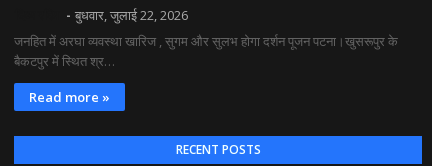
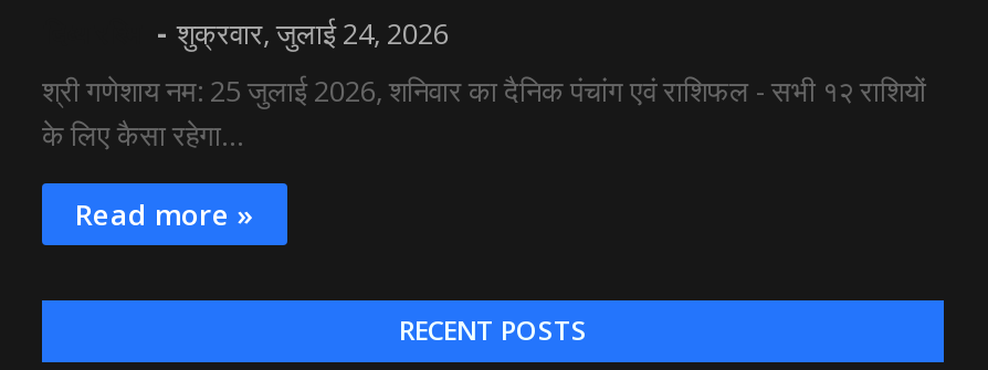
[14,5,398,69] बुधवार, जुलाई 22, 2026 | जनहित में अरघा व्यवस्था खारिज , सुगम और सुलभ होगा दर्शन पूजन पटना।खुसरूपुर के | बैकटपुर में स्थित श्र… -> [42,12,926,154] शुक्रवार, जुलाई 24, 2026 | श्री गणेशाय नम: 25 जुलाई 2026, शनिवार का दैनिक पंचांग एवं राशिफल - सभी १२ राशियों | के लिए कैसा रहेगा…

